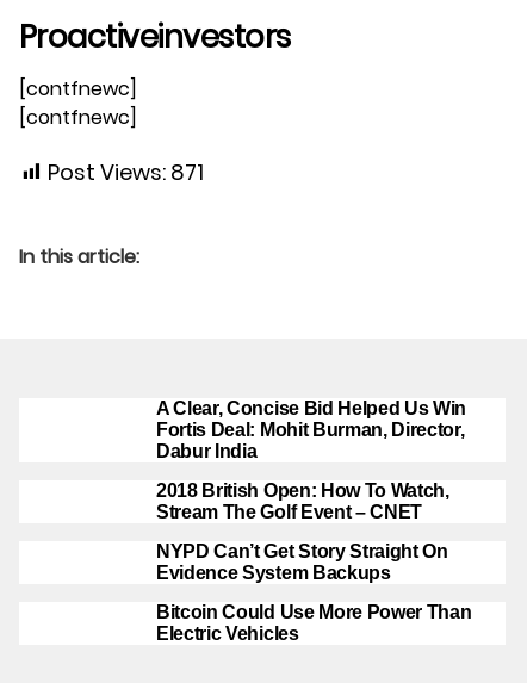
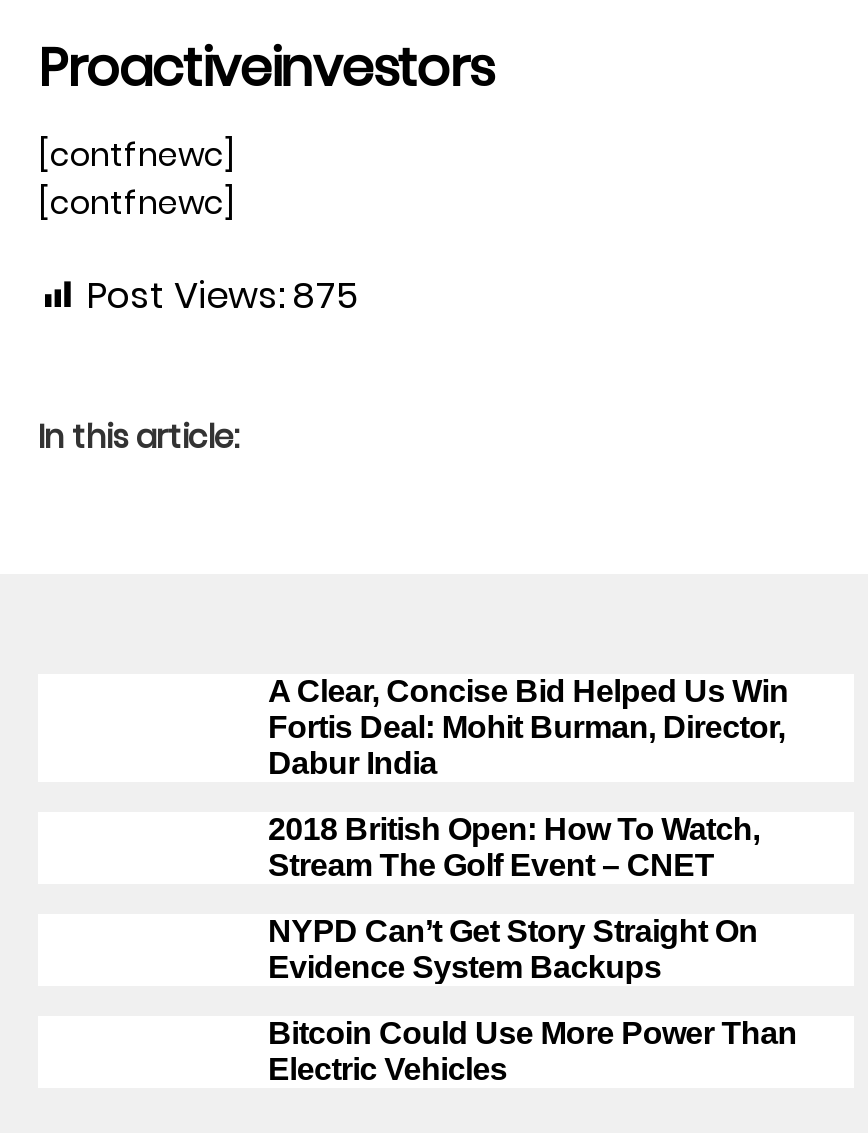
[48,158,204,188] Post Views: 871 -> [86,271,360,321] Post Views: 875

